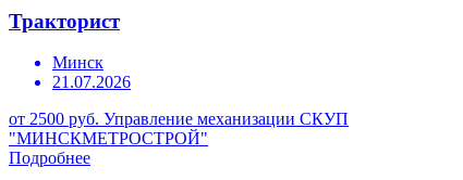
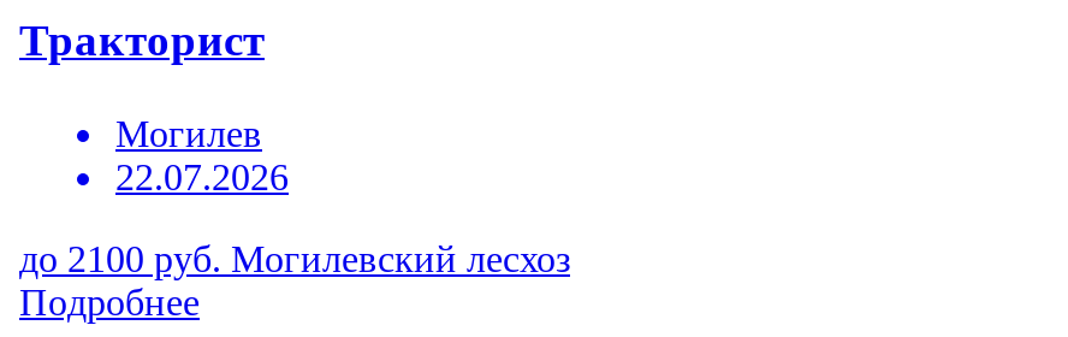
[52,54,131,92] Минск | 21.07.2026 -> [115,113,289,197] Могилев | 22.07.2026
[9,110,349,148] от 2500 руб. Управление механизации СКУП | "МИНСКМЕТРОСТРОЙ" -> [19,238,570,279] до 2100 руб. Могилевский лесхоз

